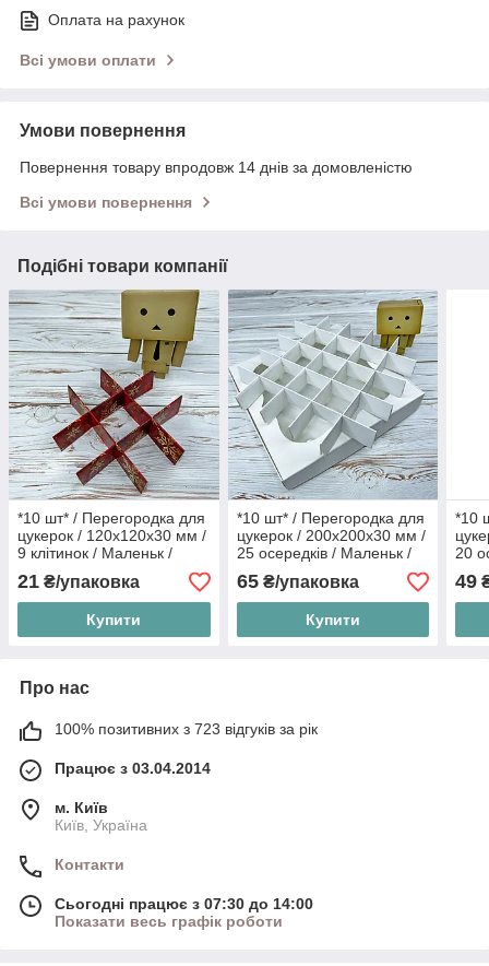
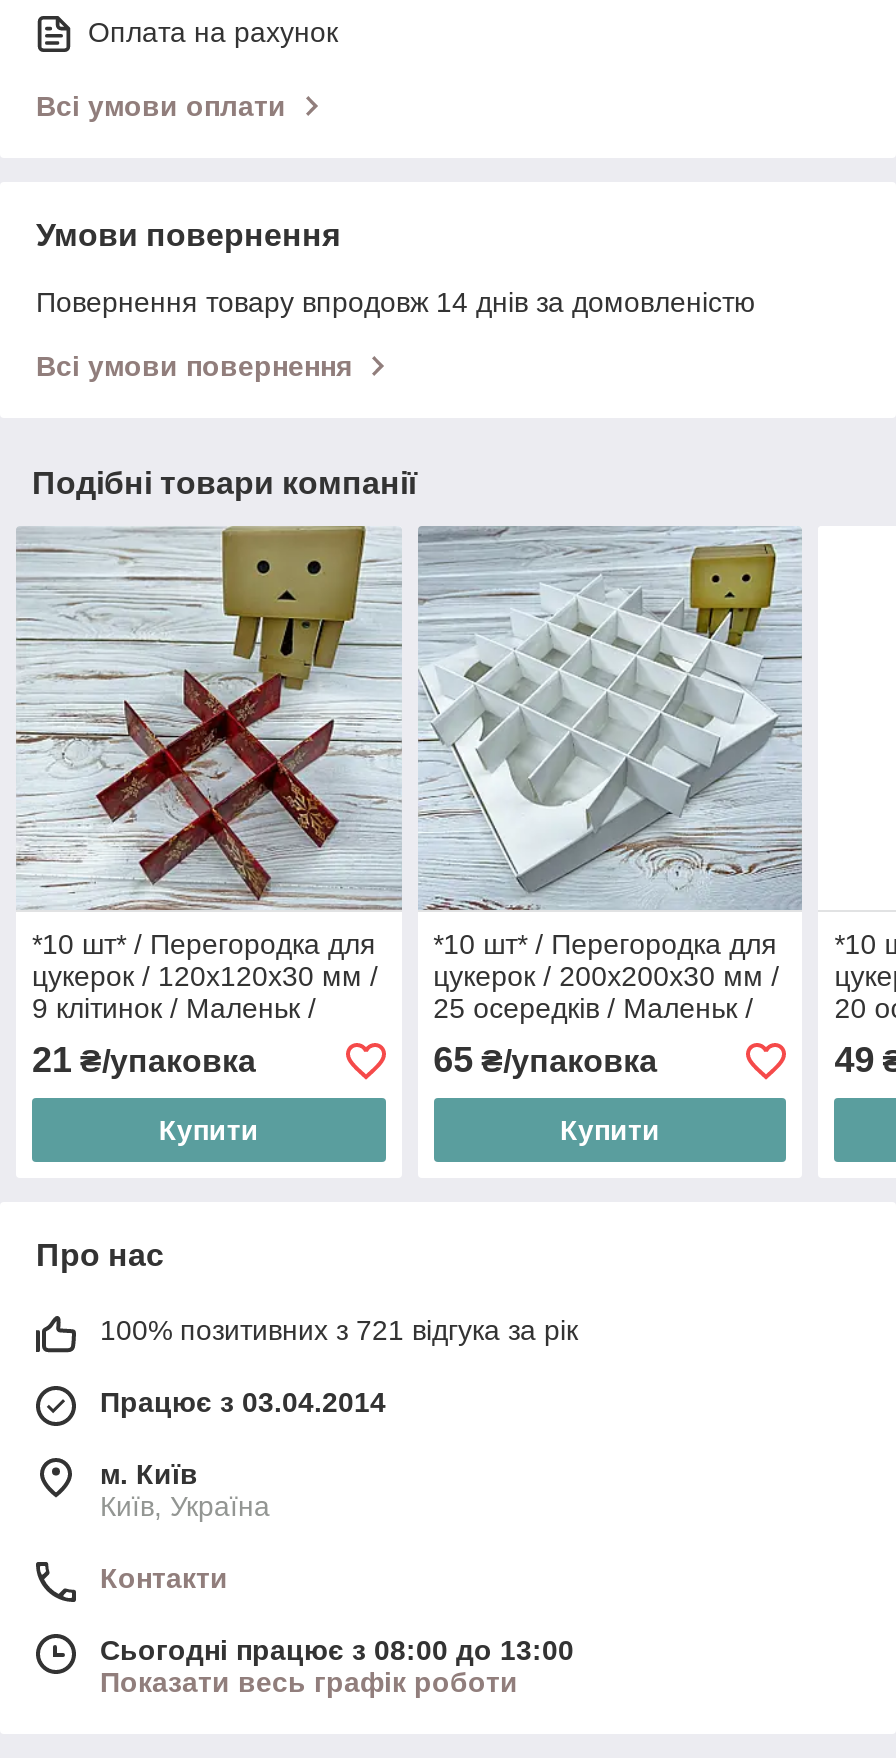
[55,721,318,738] 100% позитивних з 723 відгуків за рік -> [100,1315,578,1347] 100% позитивних з 721 відгука за рік
[55,896,313,913] Сьогодні працює з 07:30 до 14:00 -> [100,1635,574,1667] Сьогодні працює з 08:00 до 13:00

